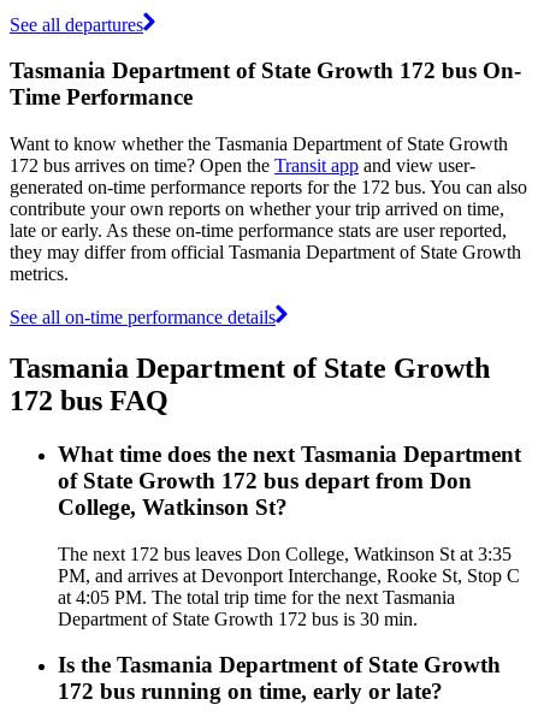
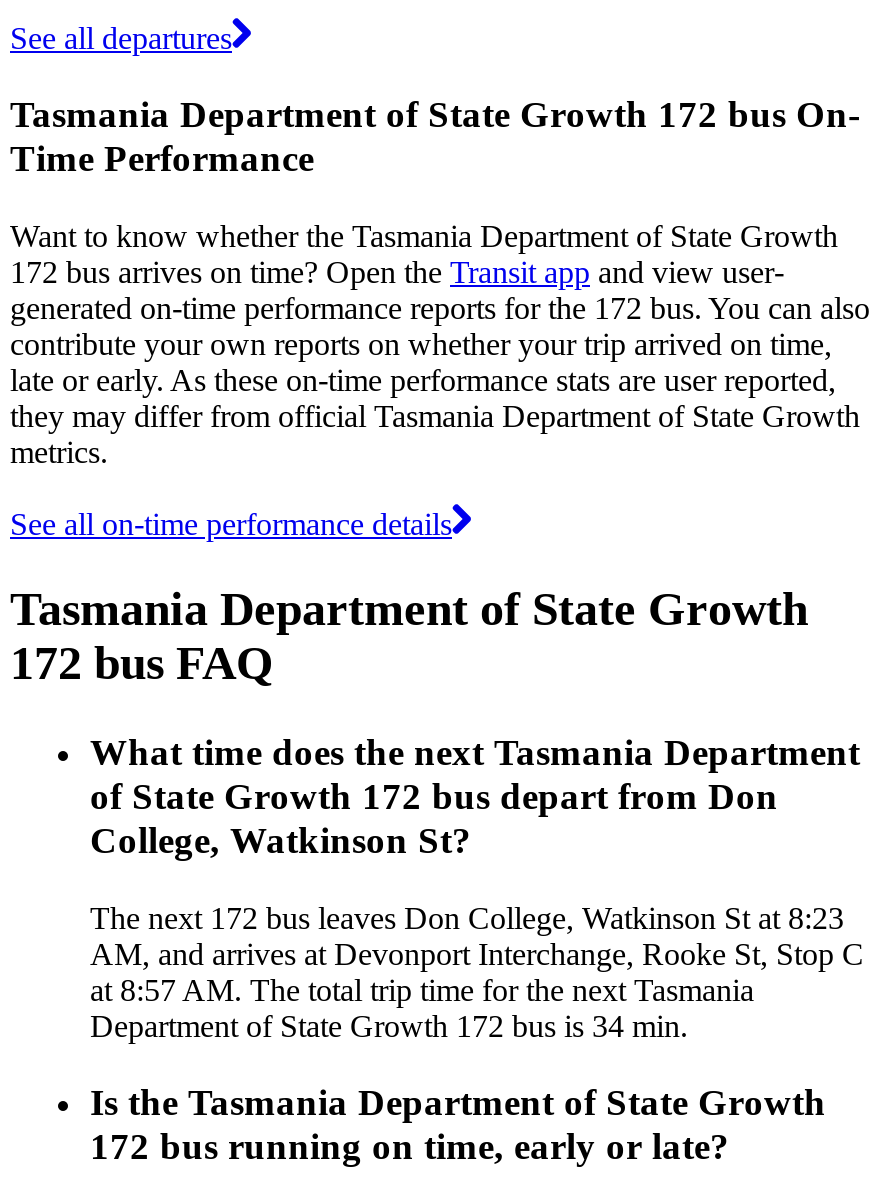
[58,543,512,564] The next 172 bus leaves Don College, Watkinson St at 3:35 -> [90,900,844,934] The next 172 bus leaves Don College, Watkinson St at 8:23
[58,565,520,585] PM, and arrives at Devonport Interchange, Rooke St, Stop C -> [90,936,864,970] AM, and arrives at Devonport Interchange, Rooke St, Stop C
[58,586,455,607] at 4:05 PM. The total trip time for the next Tasmania -> [90,972,754,1006] at 8:57 AM. The total trip time for the next Tasmania
[58,608,418,629] Department of State Growth 172 bus is 30 min. -> [90,1008,688,1042] Department of State Growth 172 bus is 34 min.

